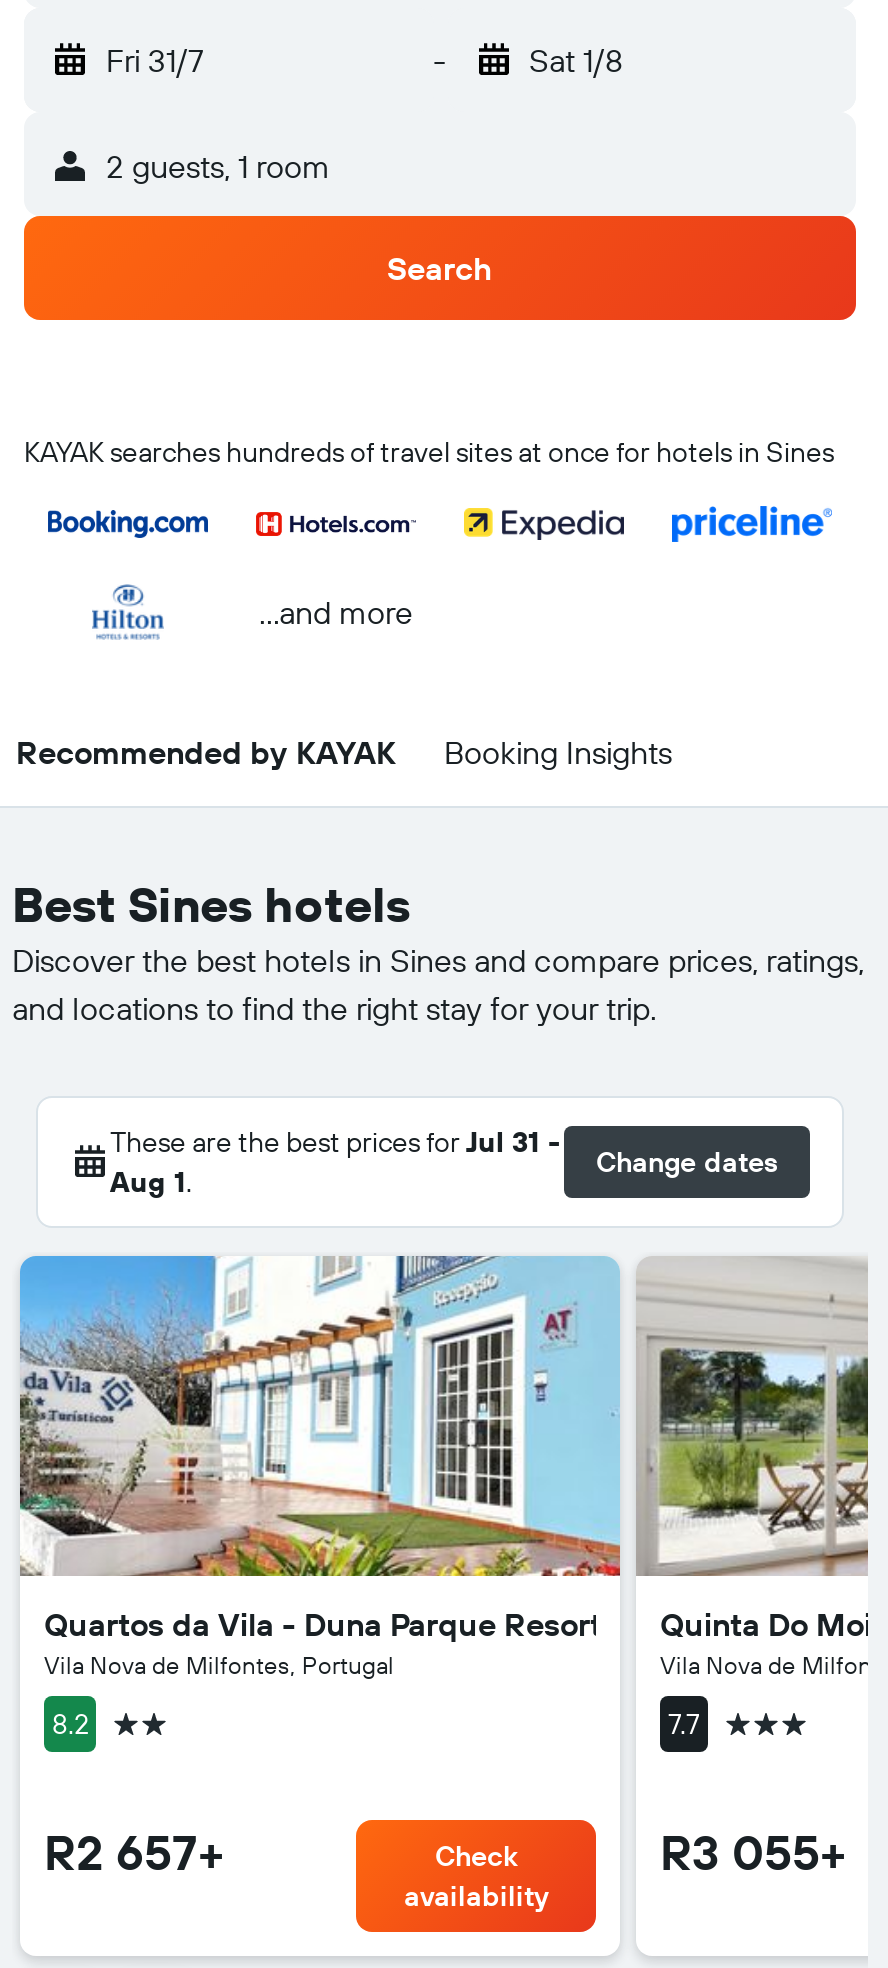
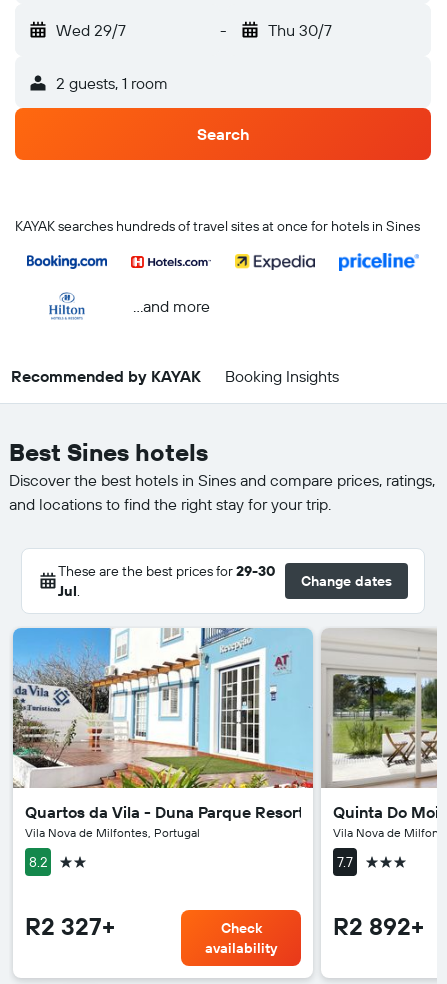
[106,40,204,80] Fri 31/7 -> [56,20,126,40] Wed 29/7
[529,40,623,80] Sat 1/8 -> [267,20,331,40] Thu 30/7
[110,1124,560,1200] These are the best prices for Jul 31 - | Aug 1. -> [58,562,275,600] These are the best prices for 29-30 | Jul.
[44,1822,224,1882] R2 657+ -> [25,911,115,941] R2 327+
[660,1822,846,1882] R3 055+ -> [333,911,424,941] R2 892+

